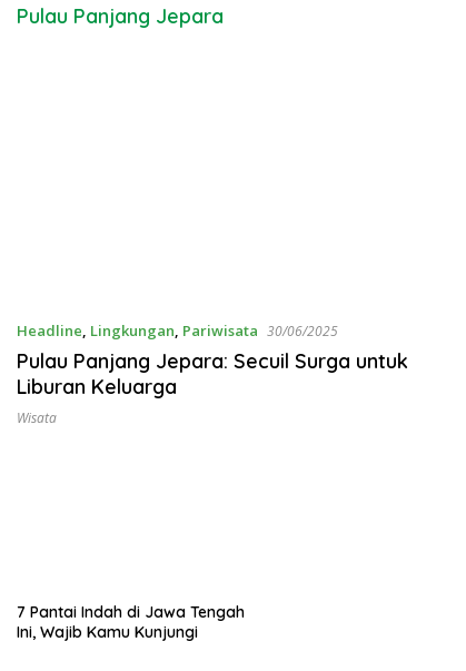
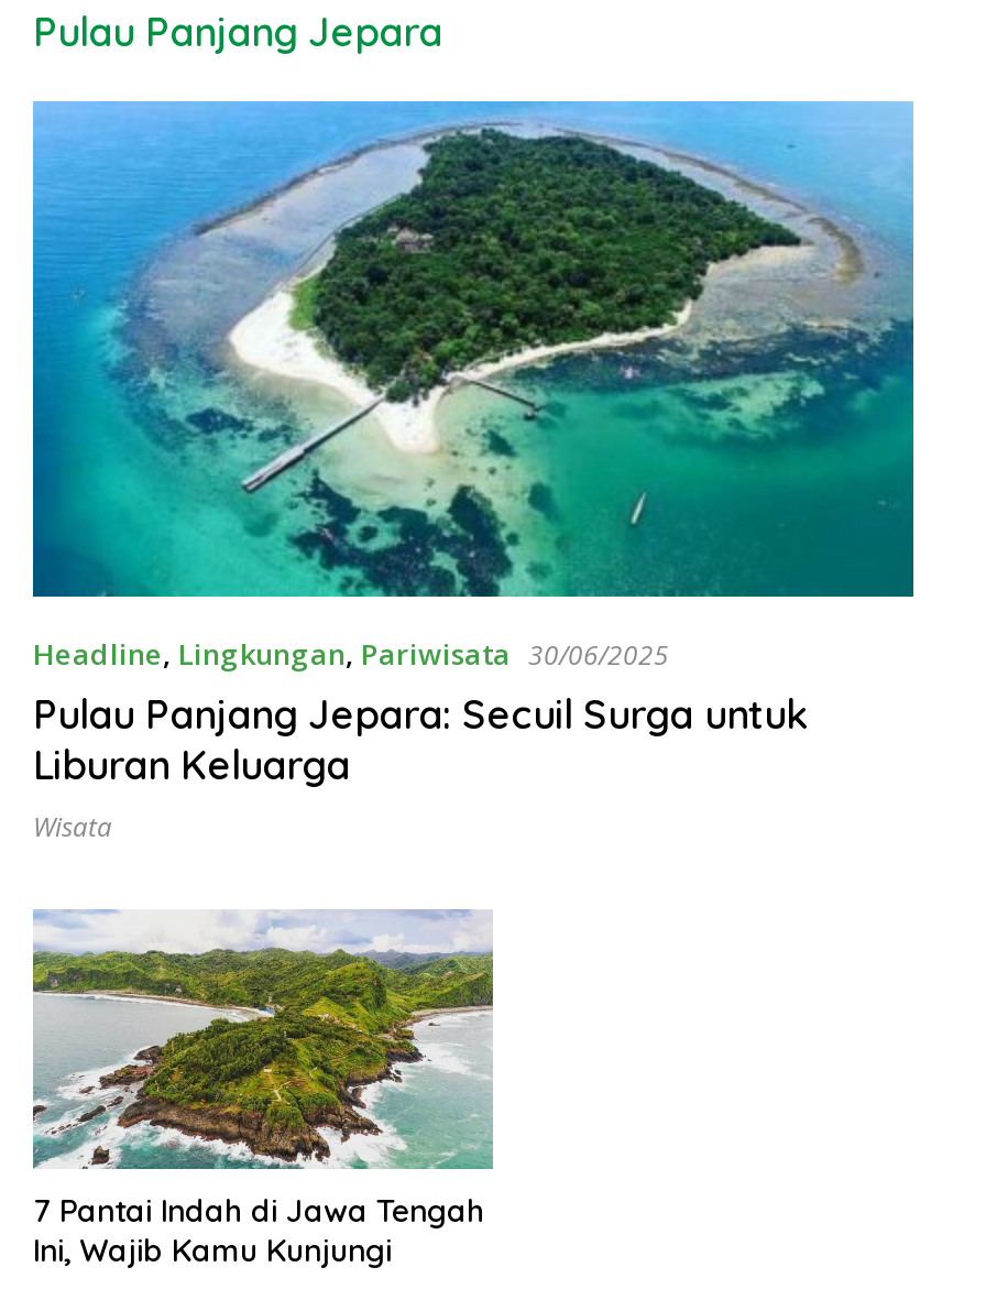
none -> [31,99,916,599] [image]
none -> [31,909,495,1171] [image]

